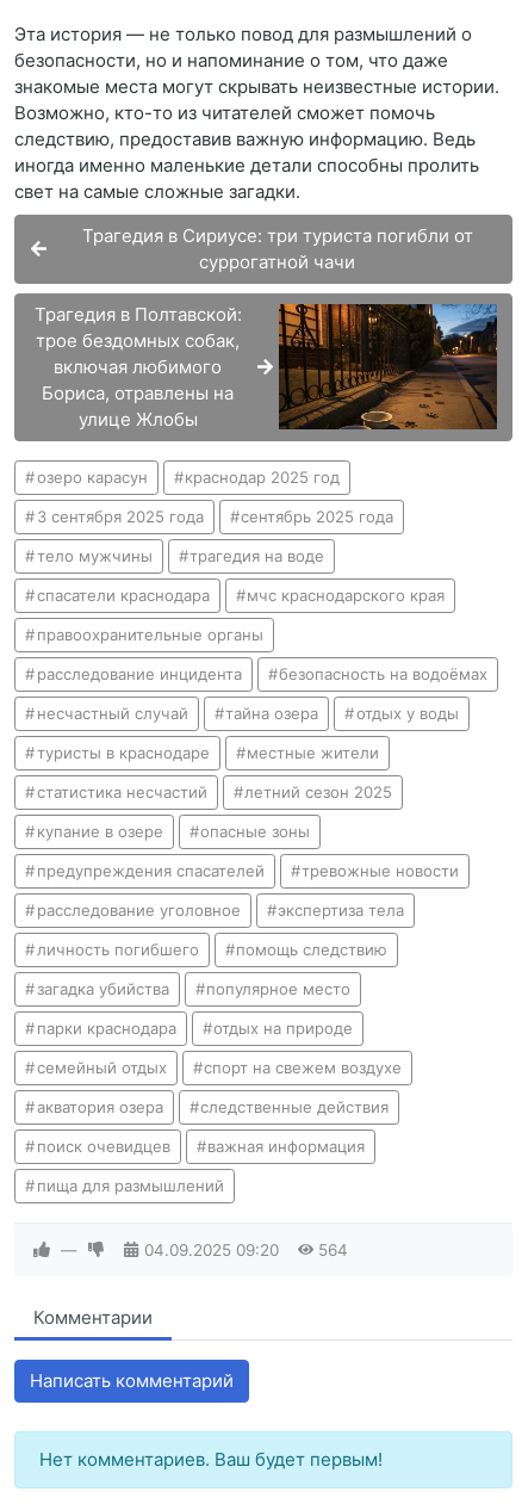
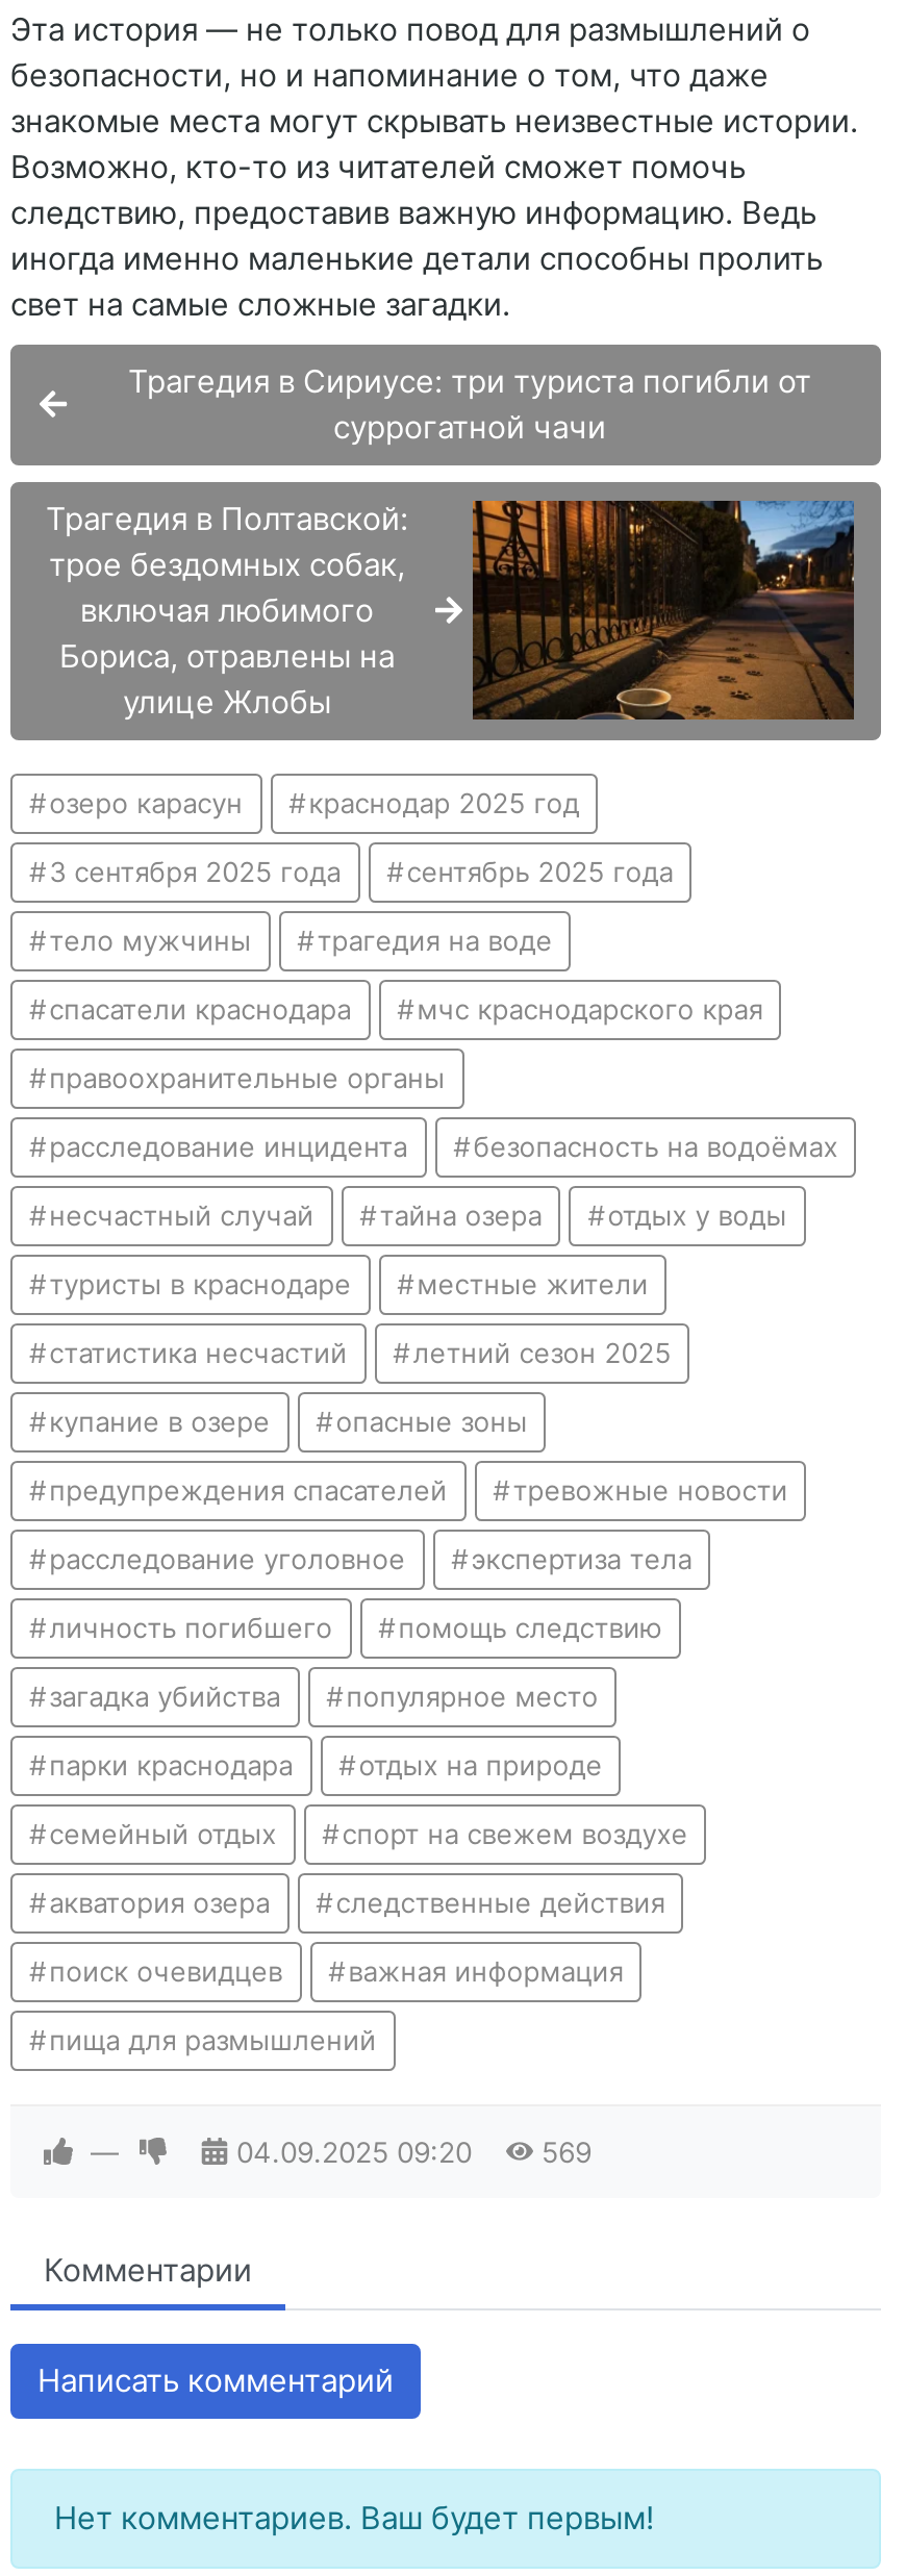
[144,1240,348,1259] 04.09.2025 09:20 564 -> [236,2135,592,2168] 04.09.2025 09:20 569

